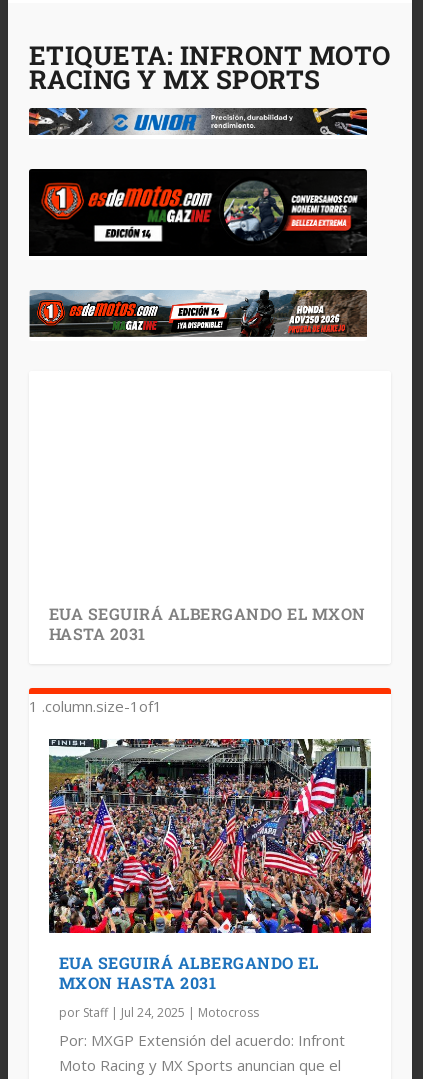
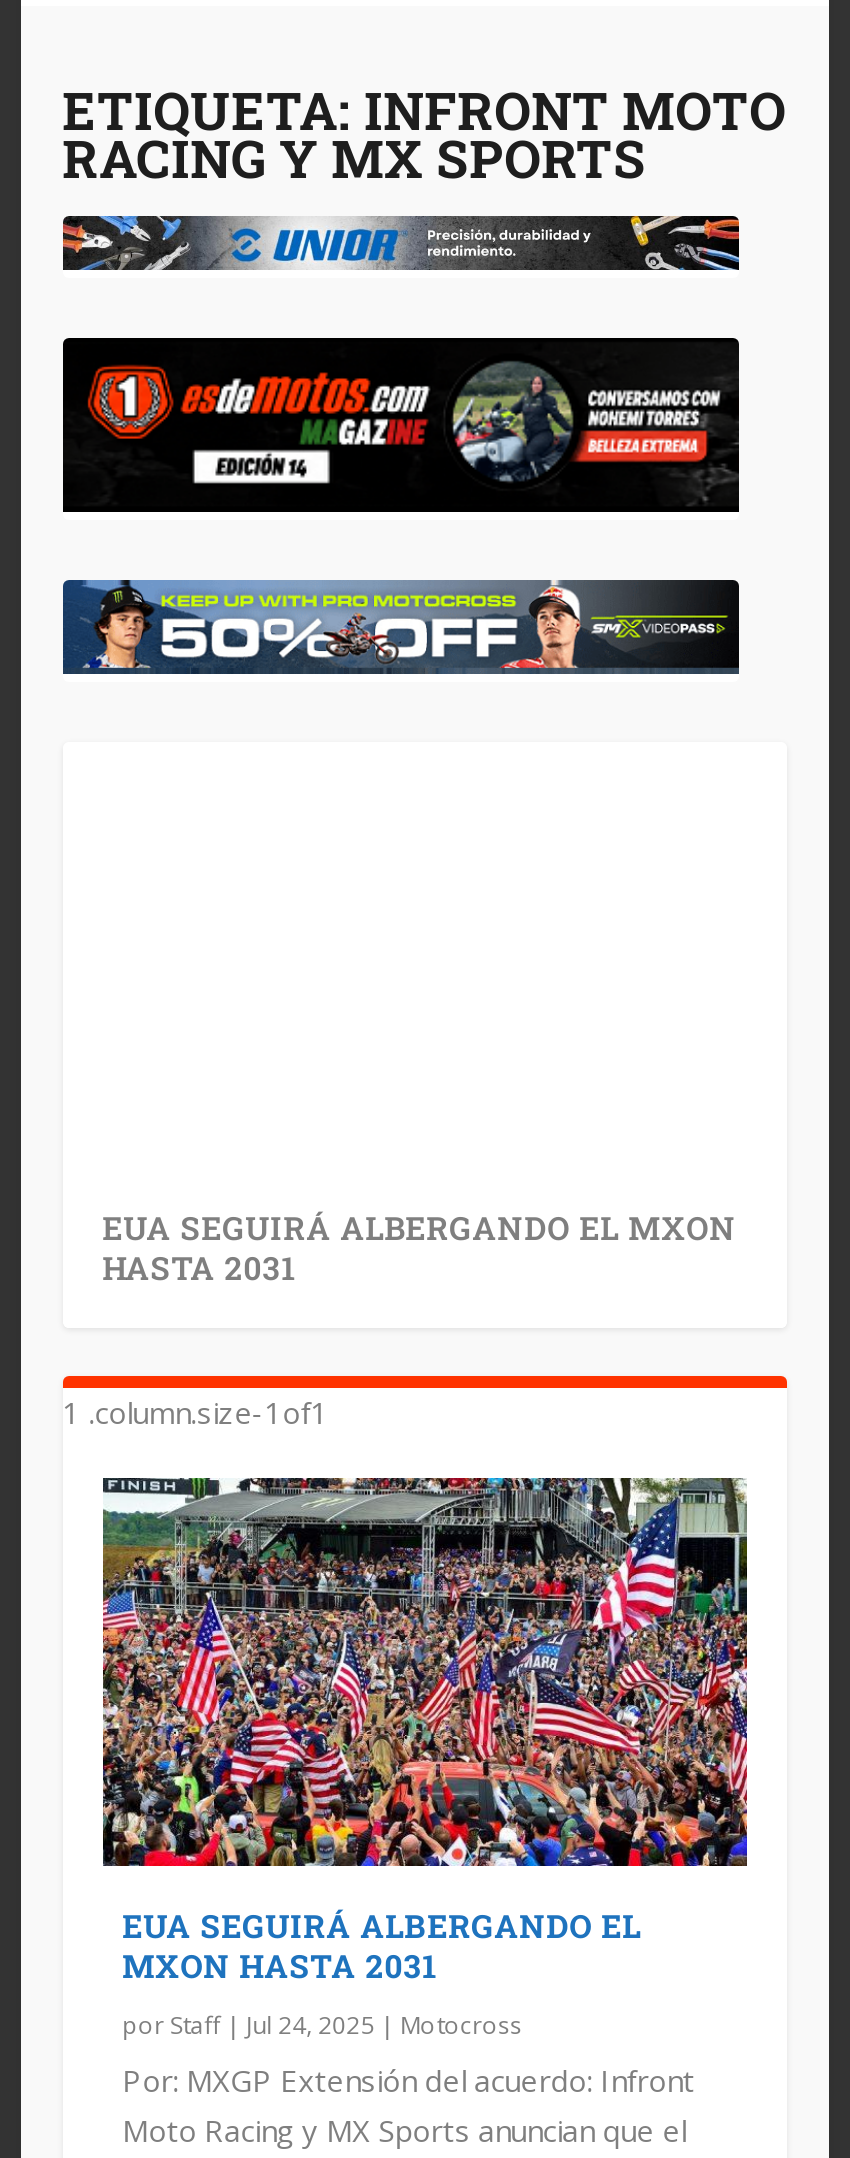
[29,290,367,337] [image] -> [61,578,739,676] [image]

